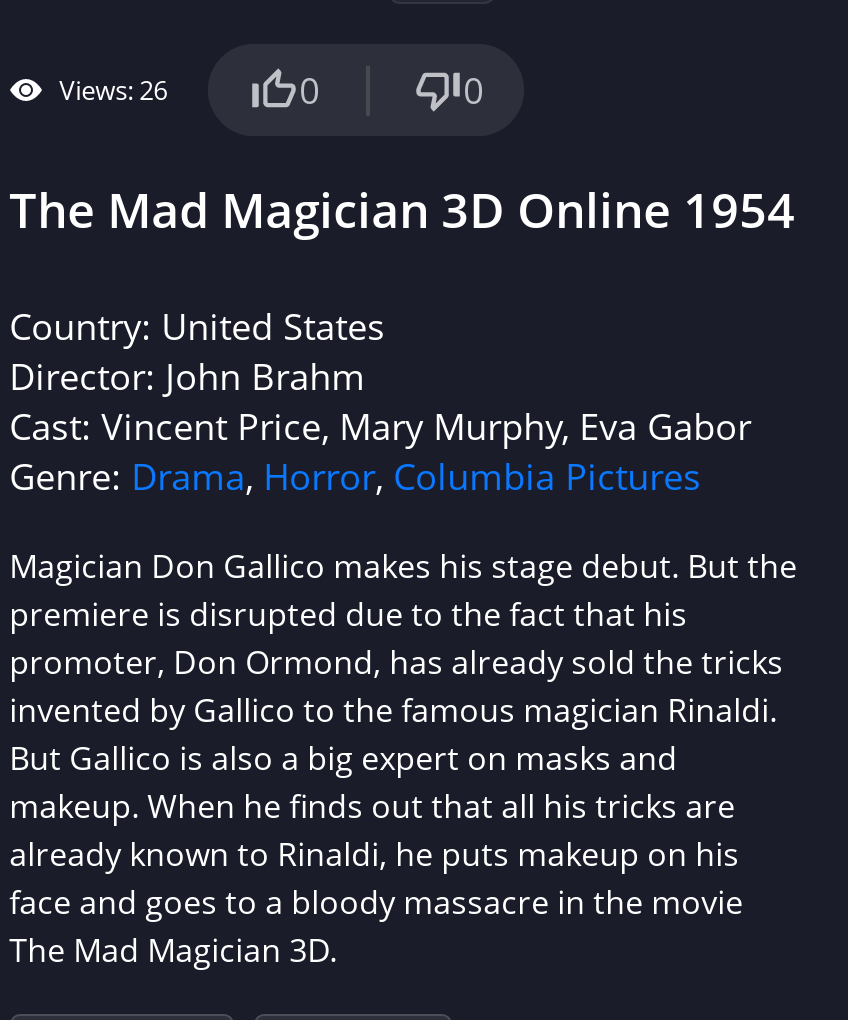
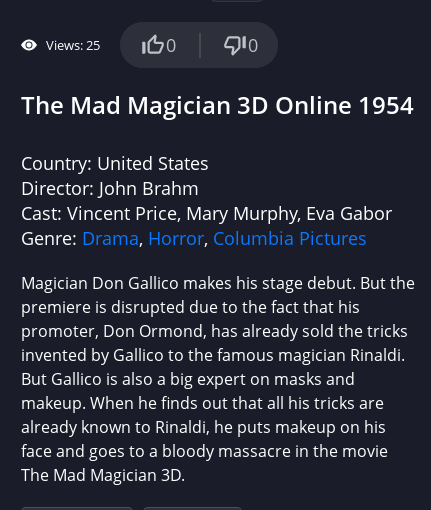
[59,72,167,108] Views: 26 -> [46,36,100,54] Views: 25

